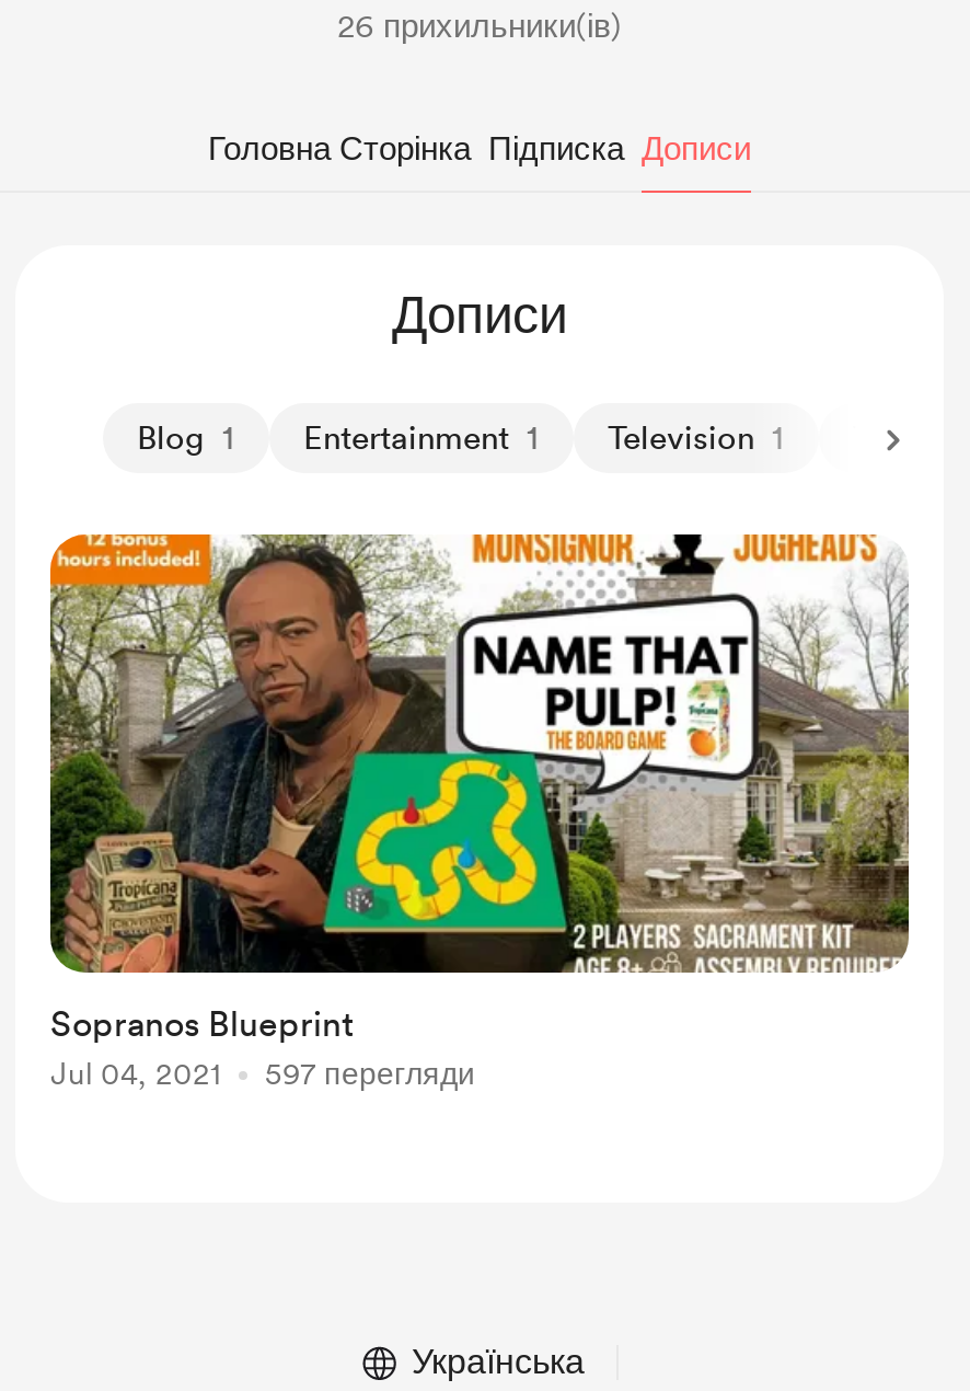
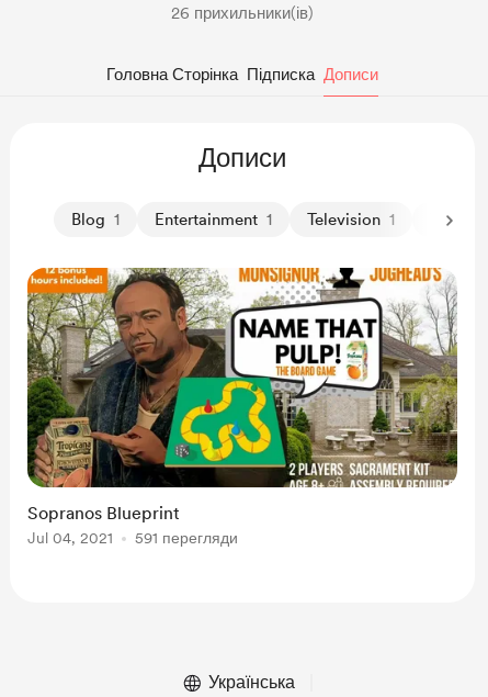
[50,1056,475,1091] Jul 04, 2021 597 перегляди -> [27,529,238,547] Jul 04, 2021 591 перегляди

